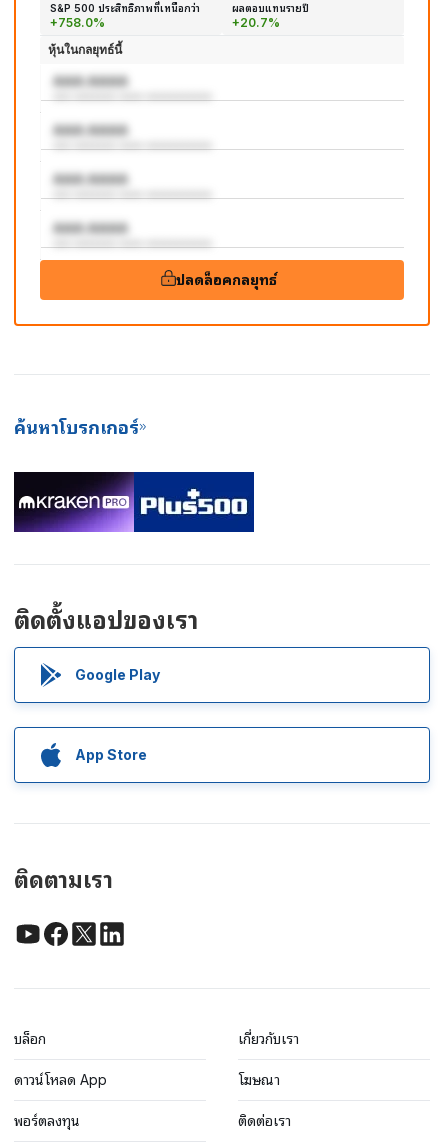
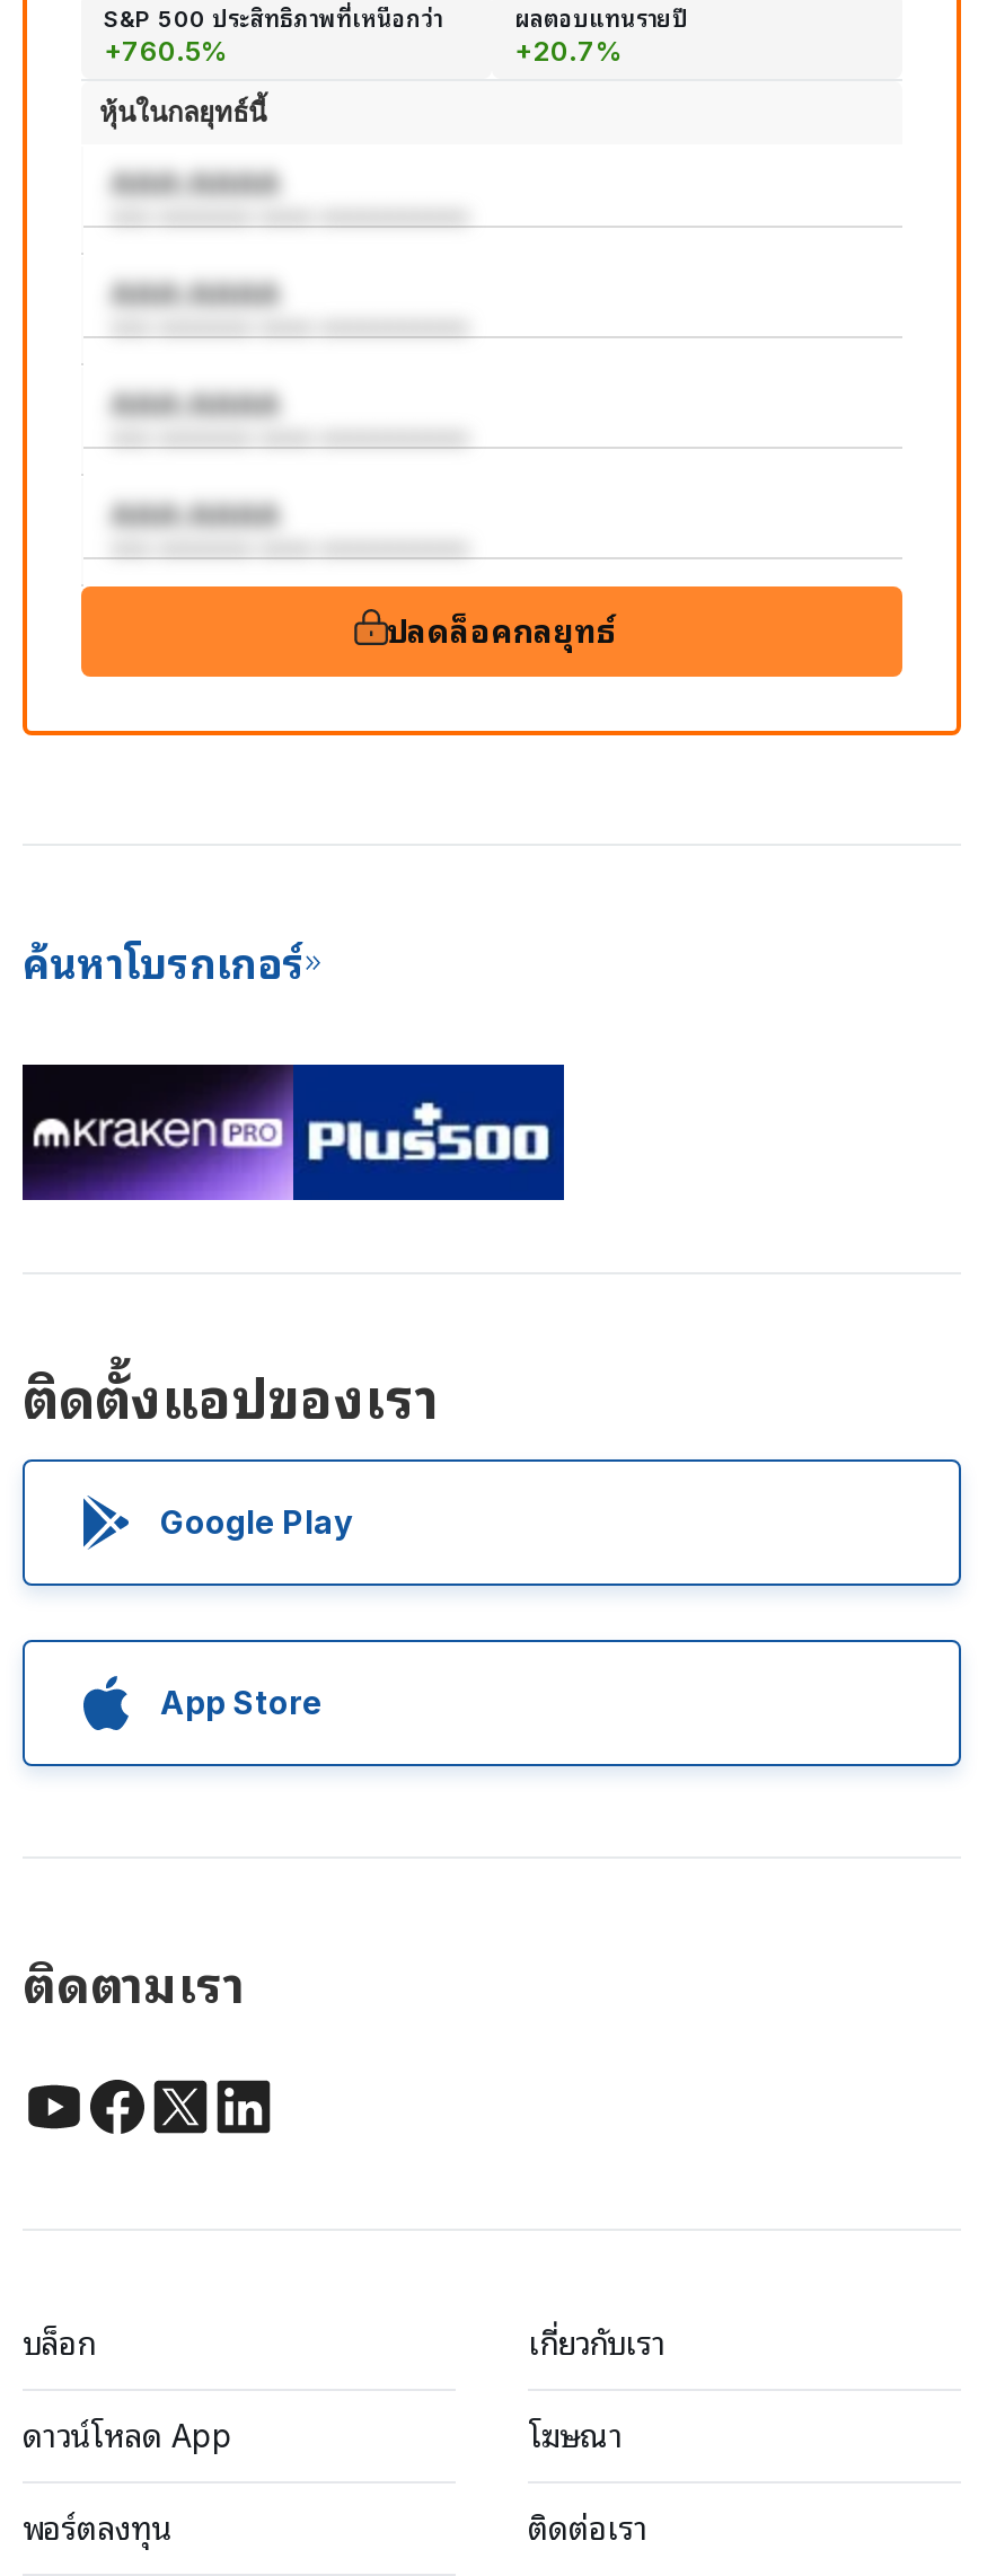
[50,15,105,30] +758.0% -> [104,33,228,67] +760.5%

